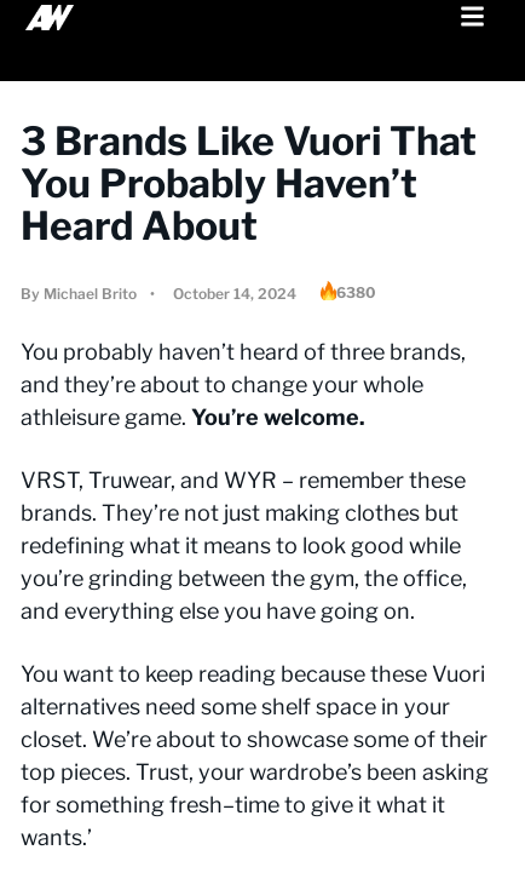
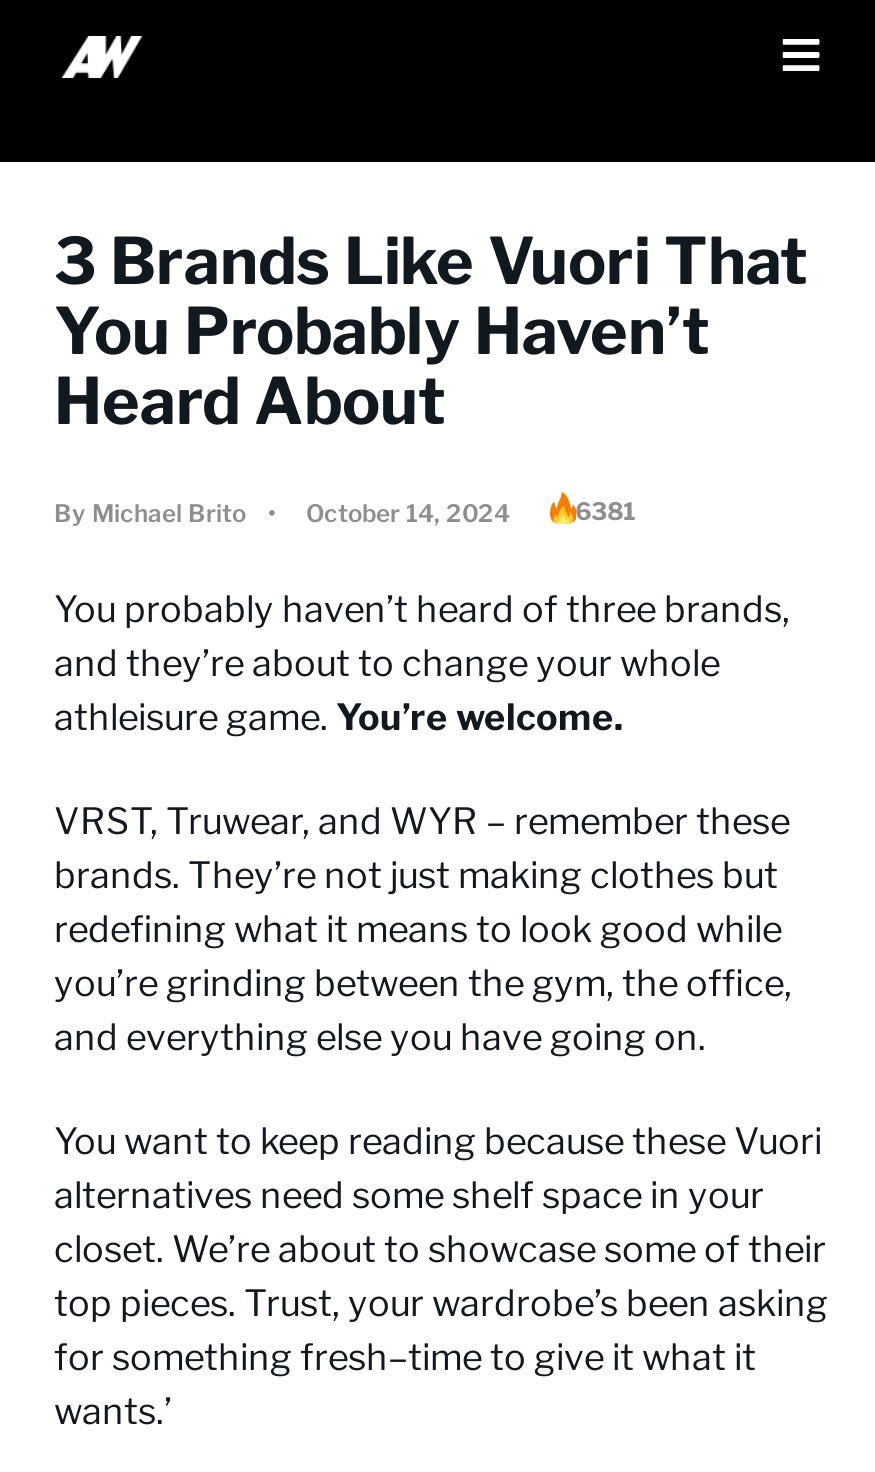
[336,284,376,302] 6380 -> [575,497,635,527] 6381

